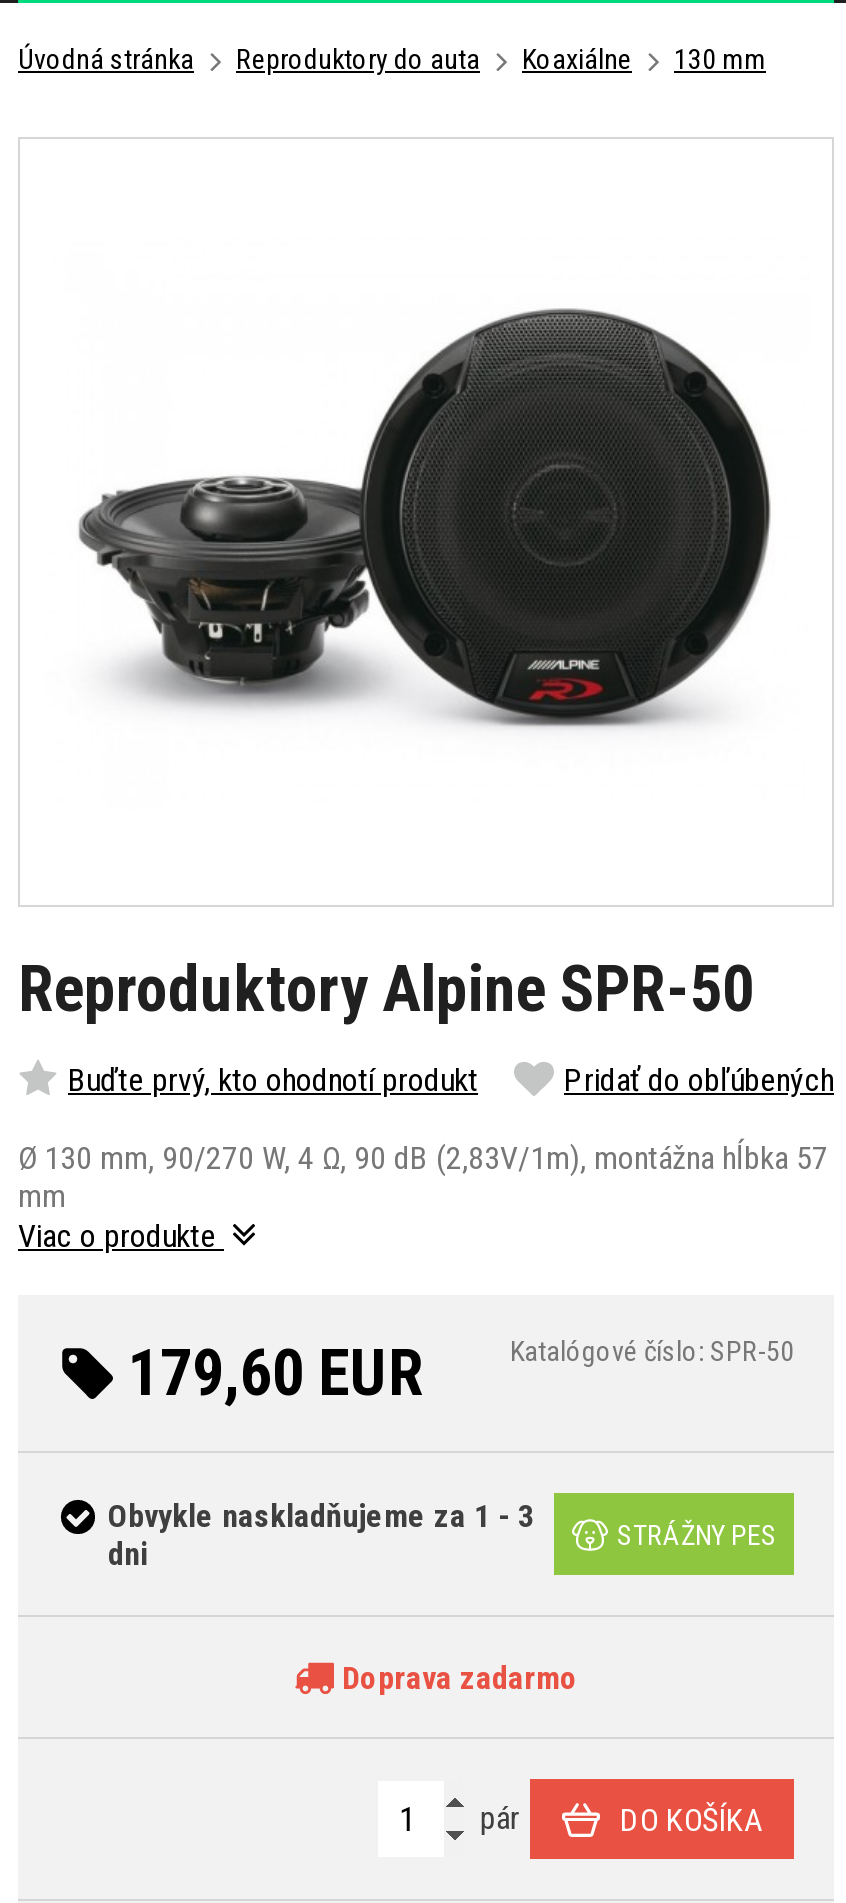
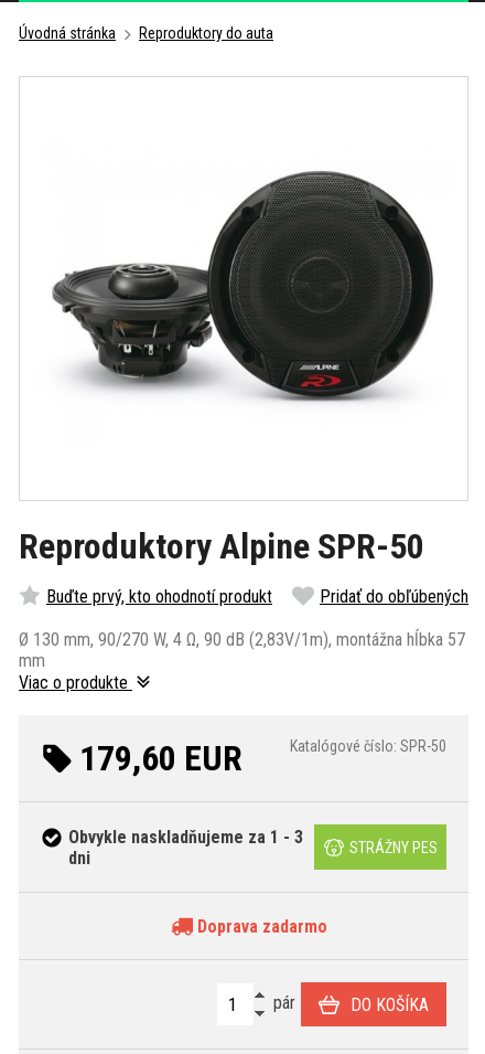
[522,43,766,75] Koaxiálne | 130 mm -> none

